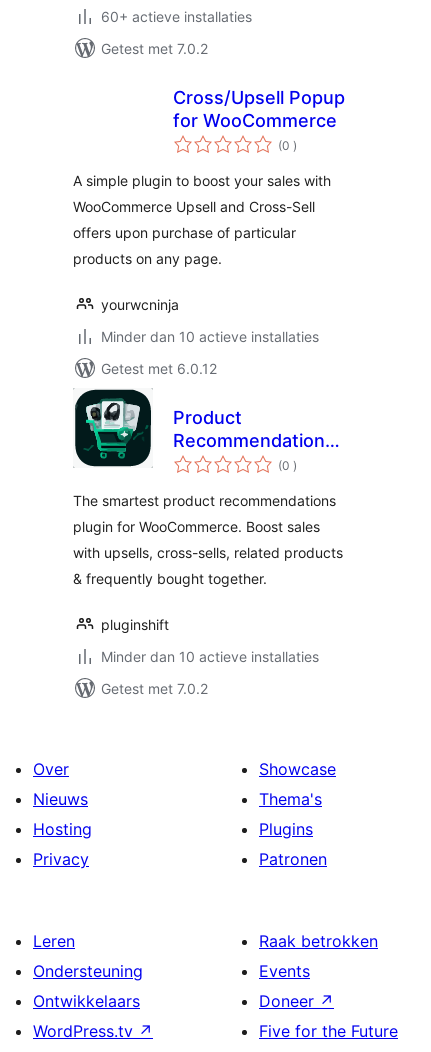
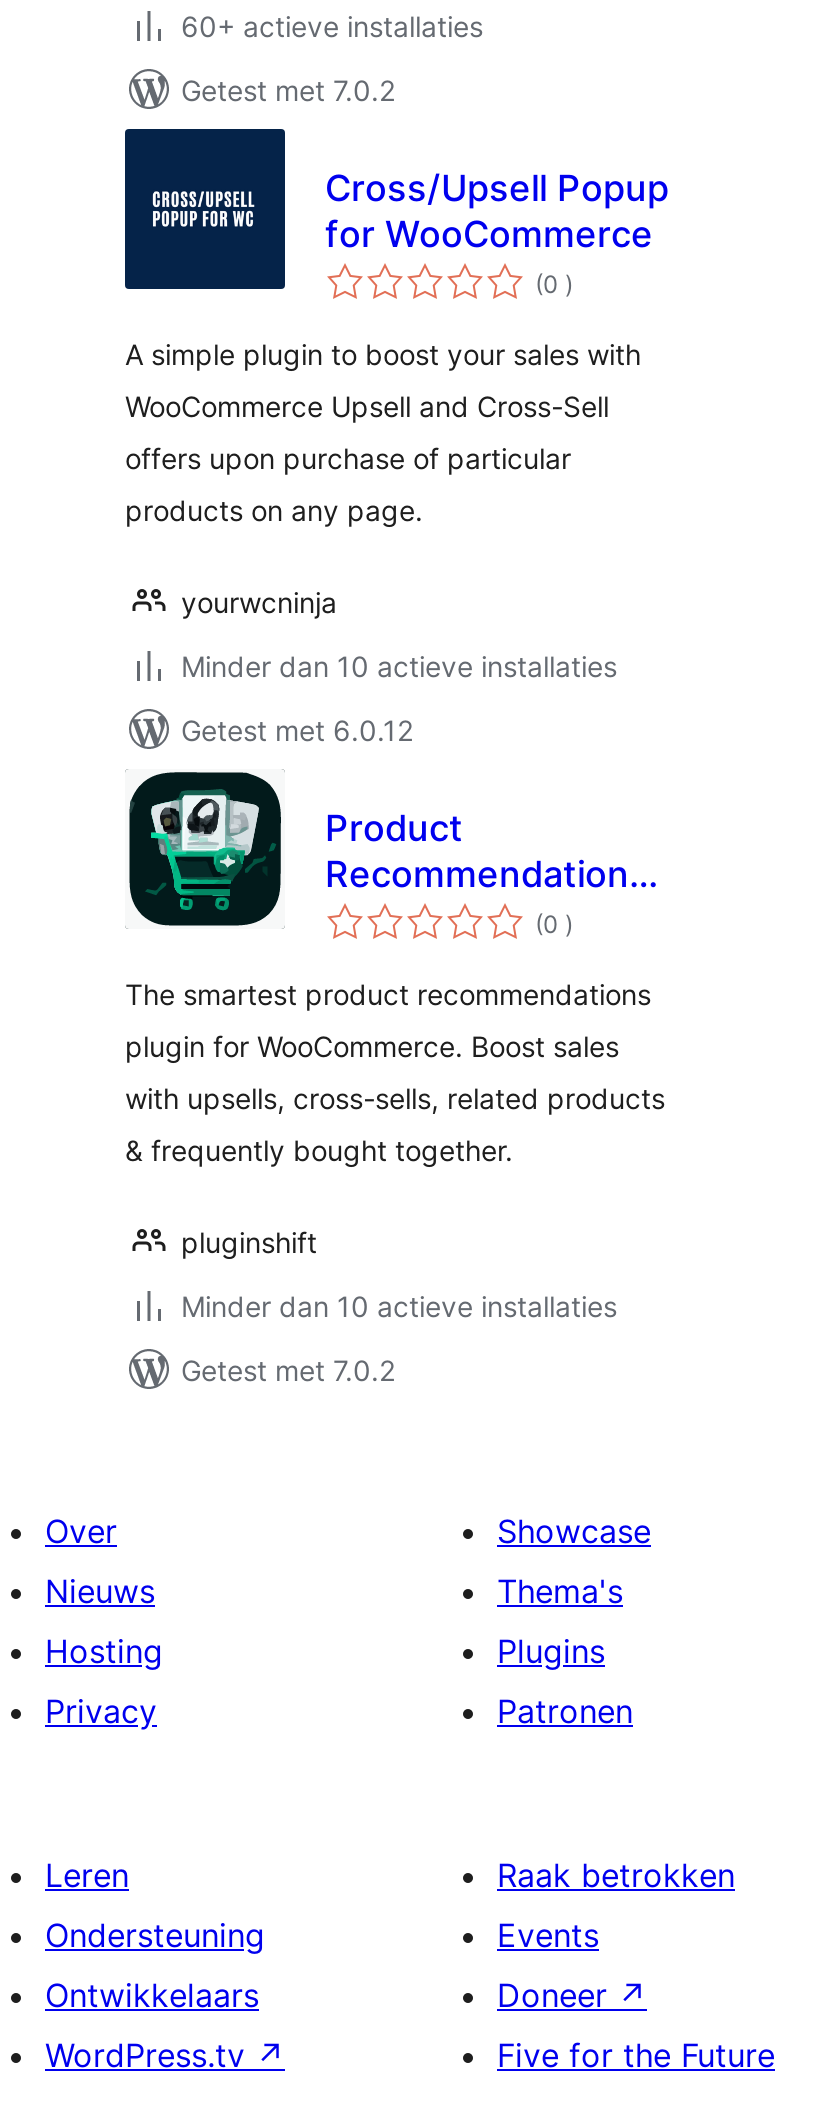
none -> [123,127,287,291] [image]

